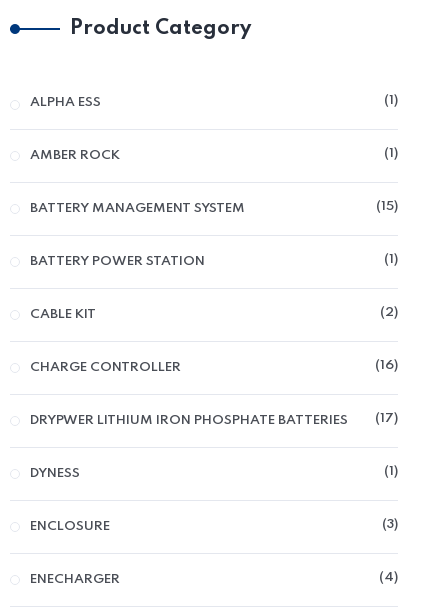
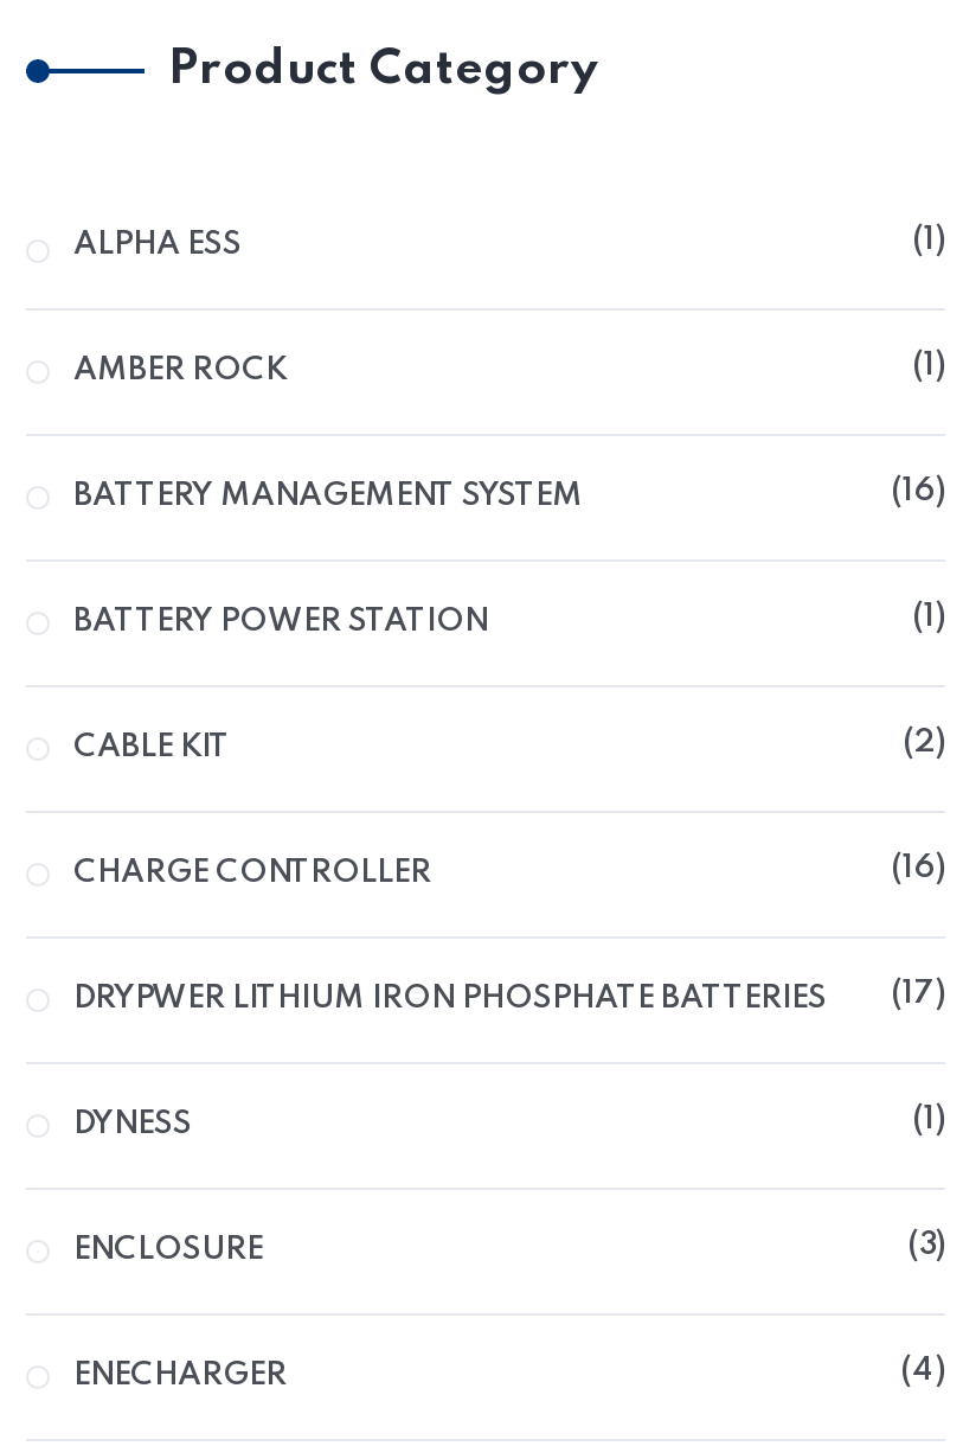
[381,200,394,213] 15 -> [903,476,936,507] 16

